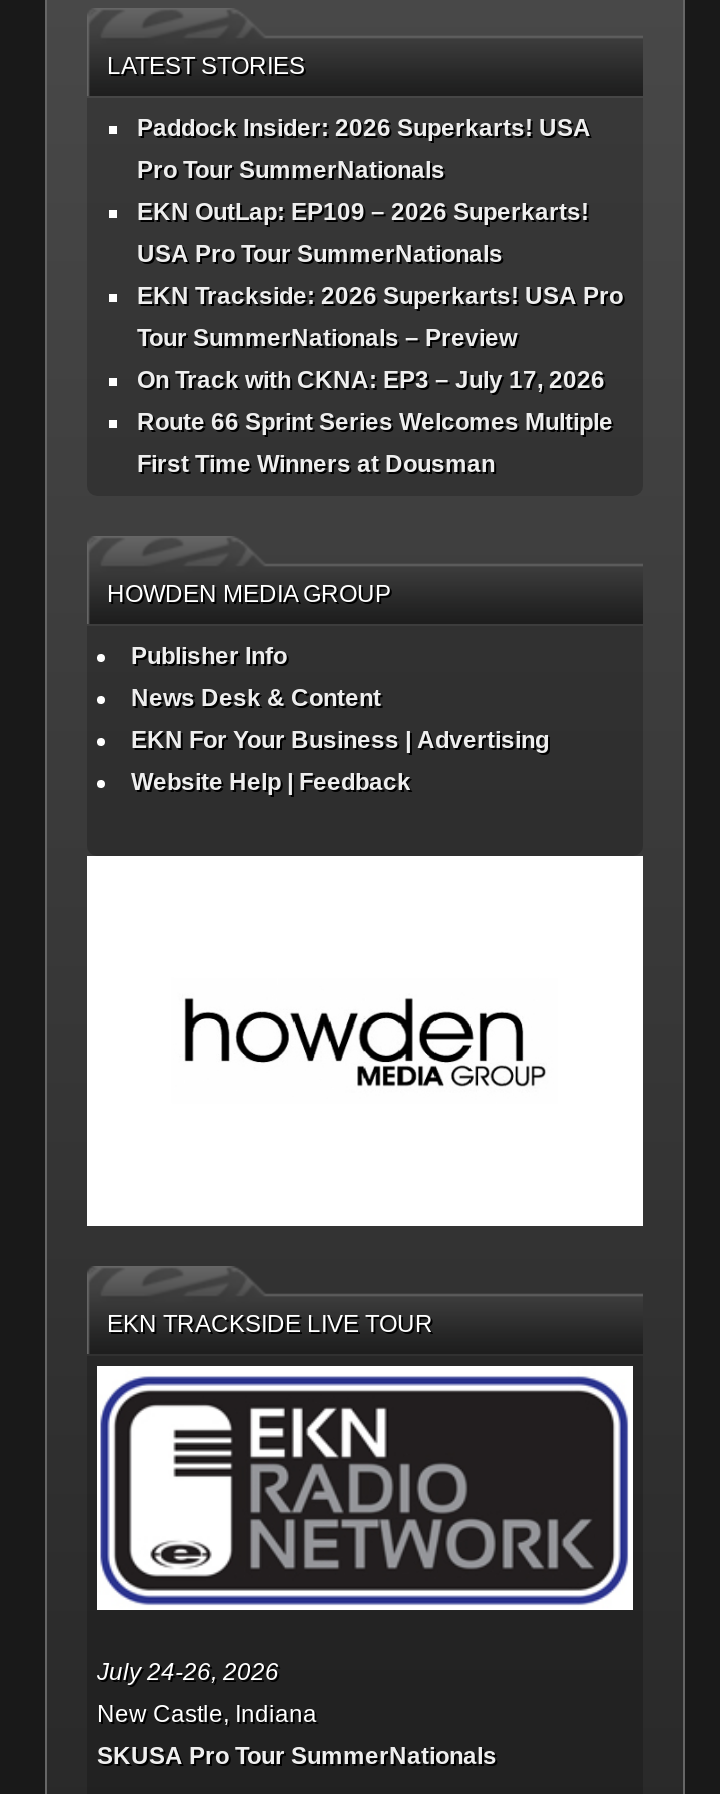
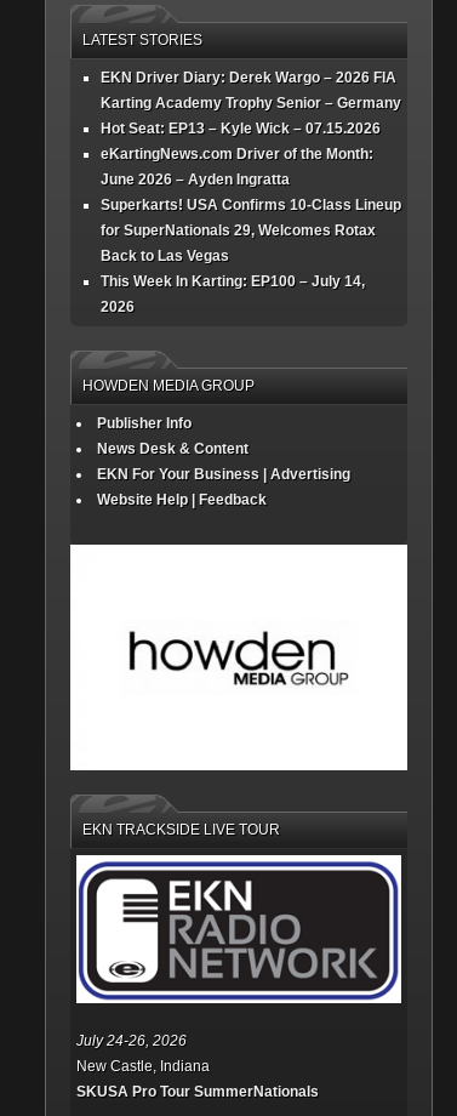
[137,114,623,478] Paddock Insider: 2026 Superkarts! USA | Pro Tour SummerNationals | EKN OutLap: EP109 – 2026 Superkarts! | USA Pro Tour SummerNationals | EKN Trackside: 2026 Superkarts! USA Pro | Tour SummerNationals – Preview | On Track with CKNA: EP3 – July 17, 2026 | Route 66 Sprint Series Welcomes Multiple | First Time Winners at Dousman -> [101,70,401,316] EKN Driver Diary: Derek Wargo – 2026 FIA | Karting Academy Trophy Senior – Germany | Hot Seat: EP13 – Kyle Wick – 07.15.2026 | eKartingNews.com Driver of the Month: | June 2026 – Ayden Ingratta | Superkarts! USA Confirms 10-Class Lineup | for SuperNationals 29, Welcomes Rotax | Back to Las Vegas | This Week In Karting: EP100 – July 14, | 2026

